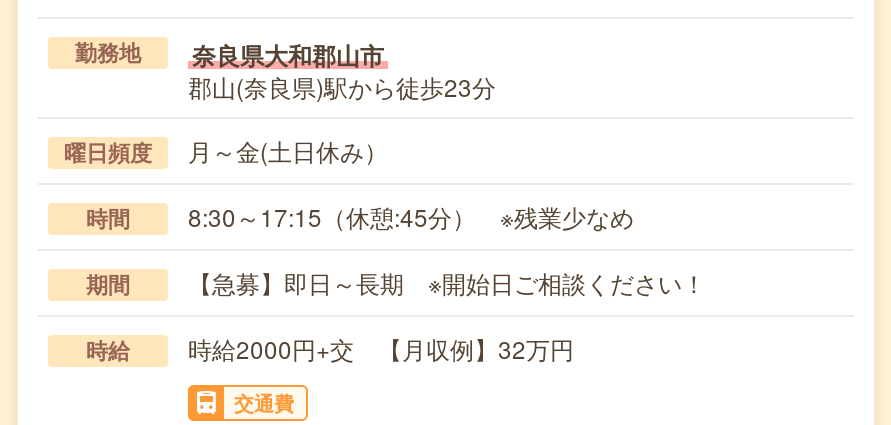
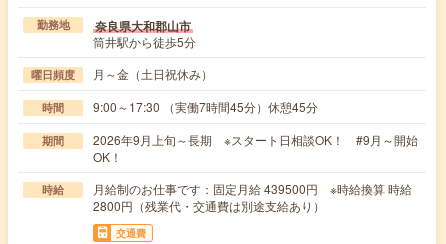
[188,68,496,102] 郡山(奈良県)駅から徒歩23分 -> [93,33,196,50] 筒井駅から徒歩5分
[188,132,388,166] 月～金(土日休み） -> [93,65,213,82] 月～金（土日祝休み）
[188,198,634,232] 8:30～17:15（休憩:45分） ※残業少なめ -> [93,98,318,115] 9:00～17:30 （実働7時間45分）休憩45分
[188,264,706,298] 【急募】即日～長期 ※開始日ご相談ください！ -> [93,131,418,165] 2026年9月上旬～長期 ※スタート日相談OK！ #9月～開始 | OK！
[188,330,574,364] 時給2000円+交 【月収例】32万円 -> [93,180,412,214] 月給制のお仕事です：固定月給 439500円 ※時給換算 時給 | 2800円（残業代・交通費は別途支給あり）

